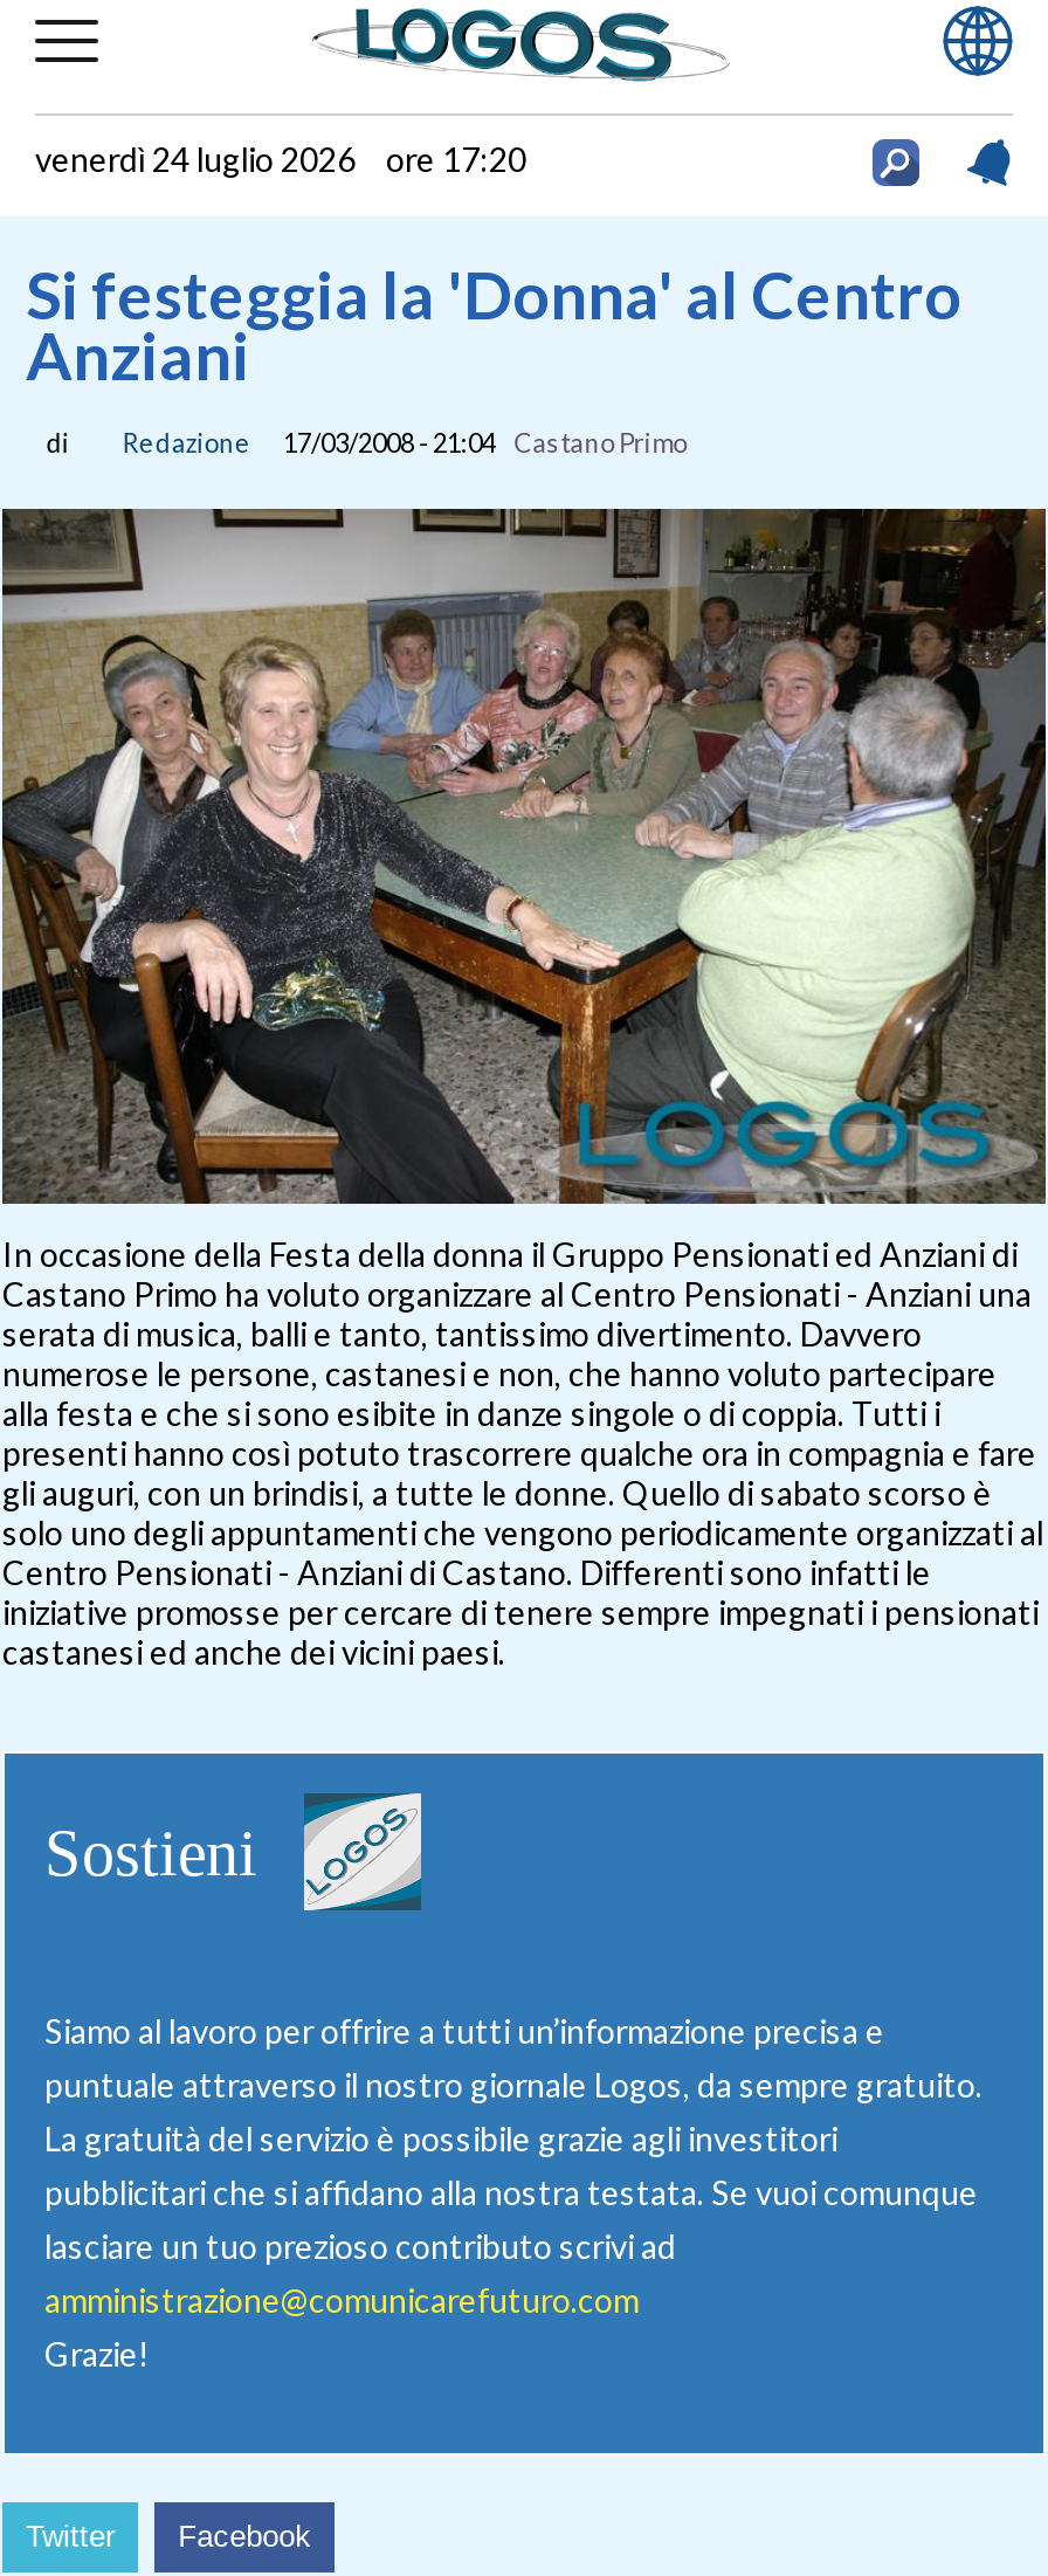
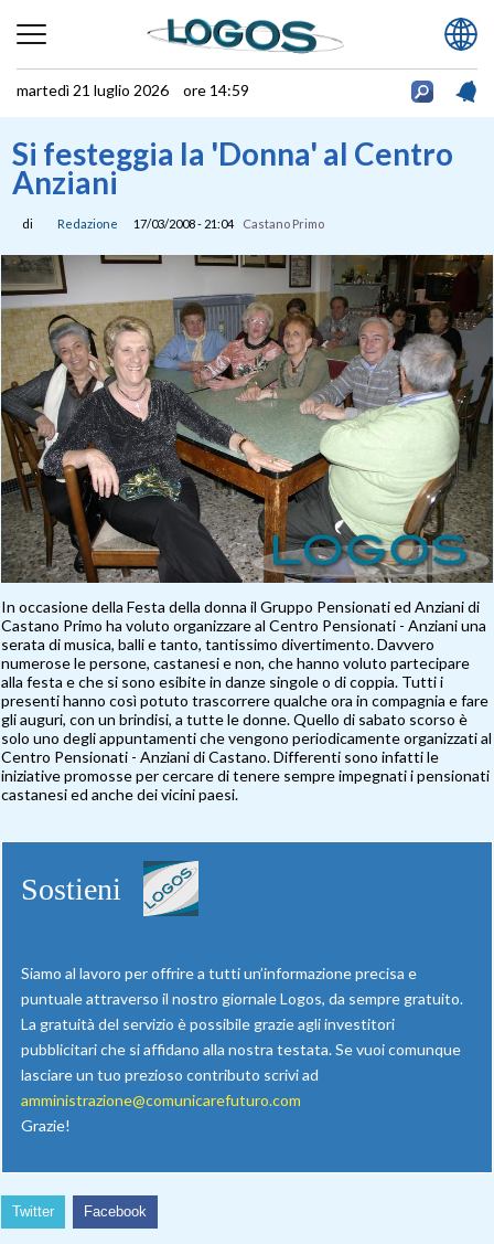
[35,138,526,178] venerdì 24 luglio 2026 ore 17:20 -> [17,80,249,99] martedì 21 luglio 2026 ore 14:59

